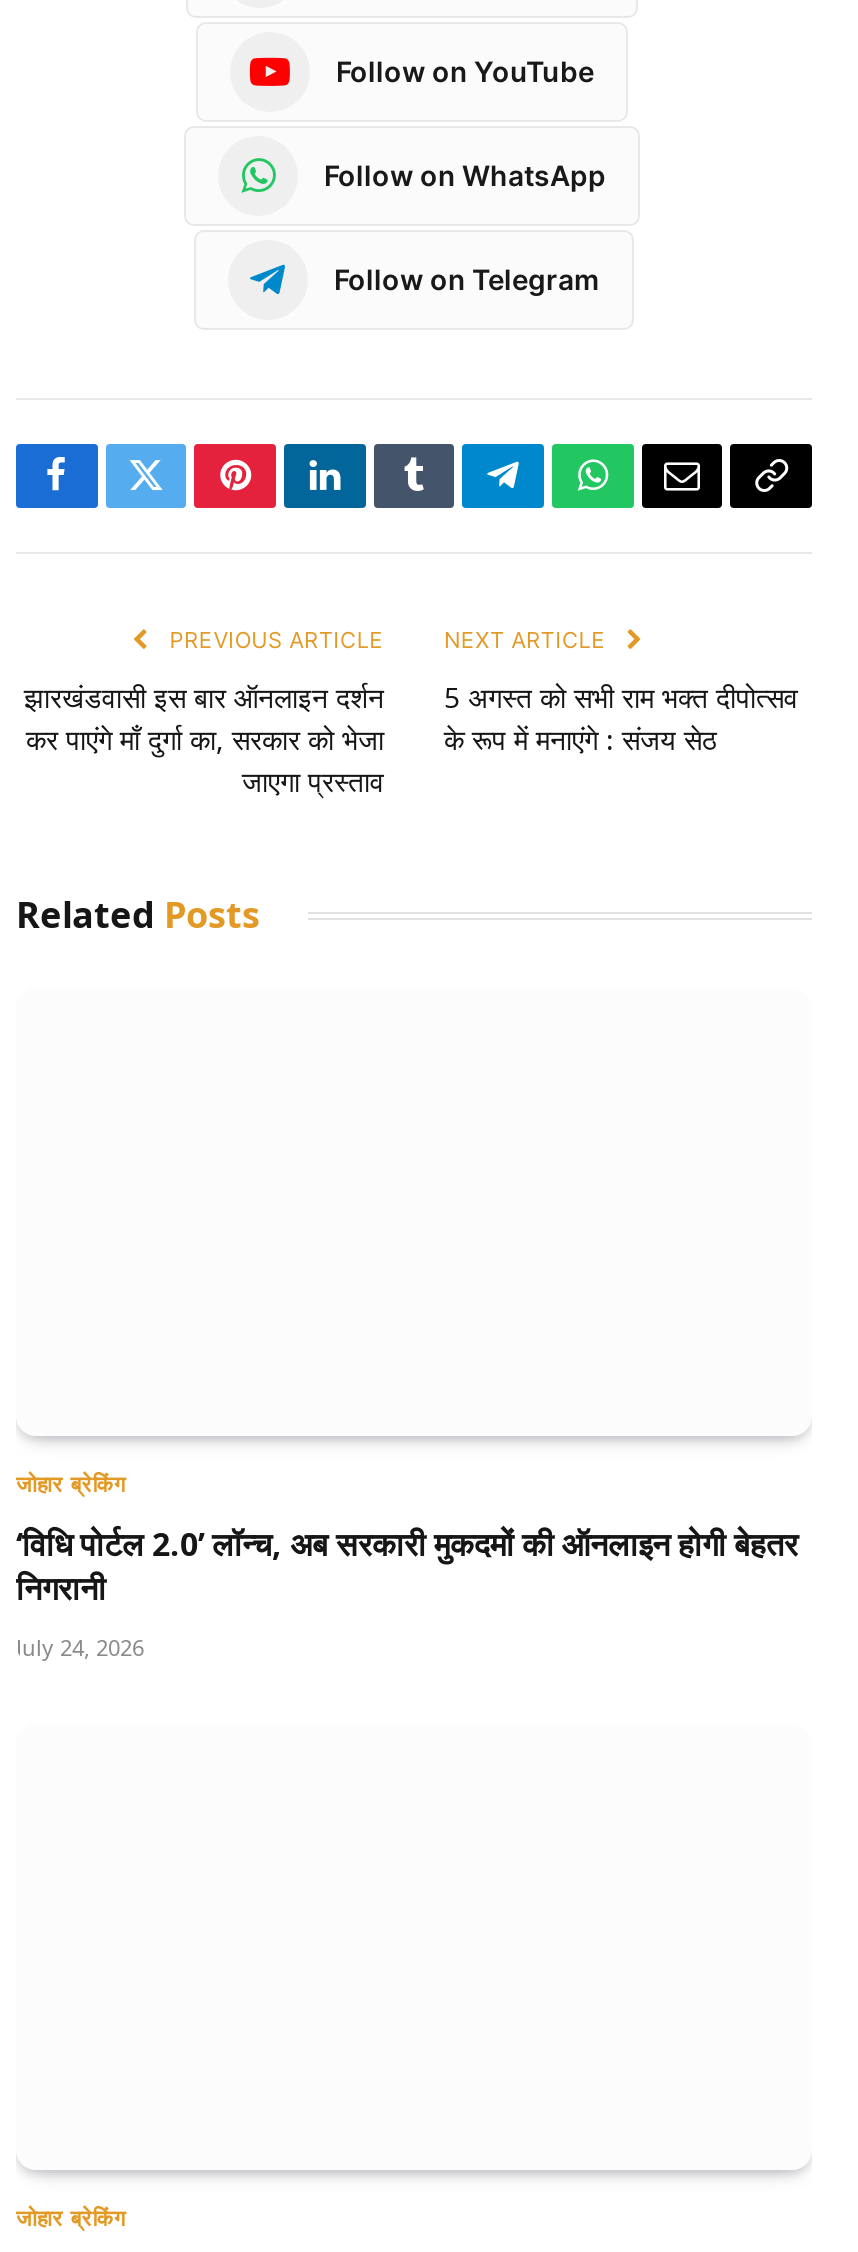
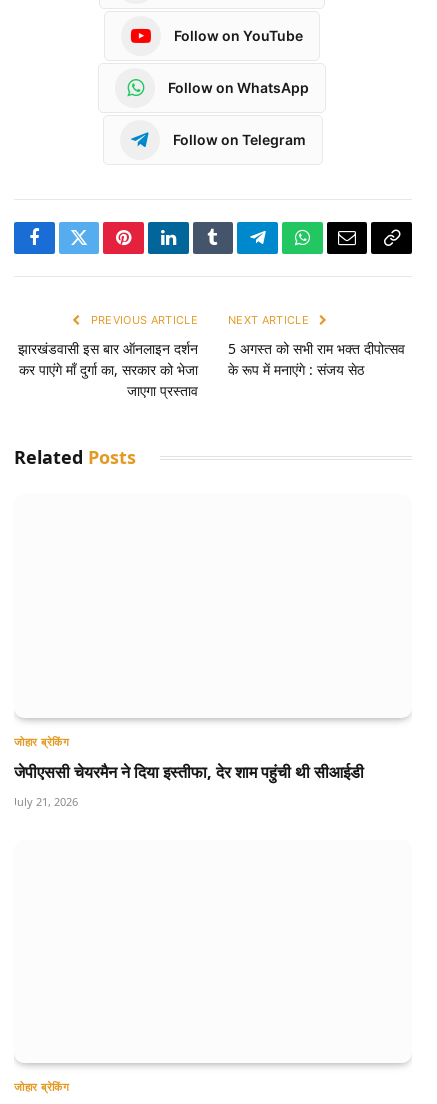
[16,1521,798,1609] ‘विधि पोर्टल 2.0’ लॉन्च, अब सरकारी मुकदमों की ऑनलाइन होगी बेहतर | निगरानी -> [14,761,364,783] जेपीएससी चेयरमैन ने दिया इस्तीफा, देर शाम पहुंची थी सीआईडी
[16,1631,144,1661] July 24, 2026 -> [14,794,78,809] July 21, 2026

